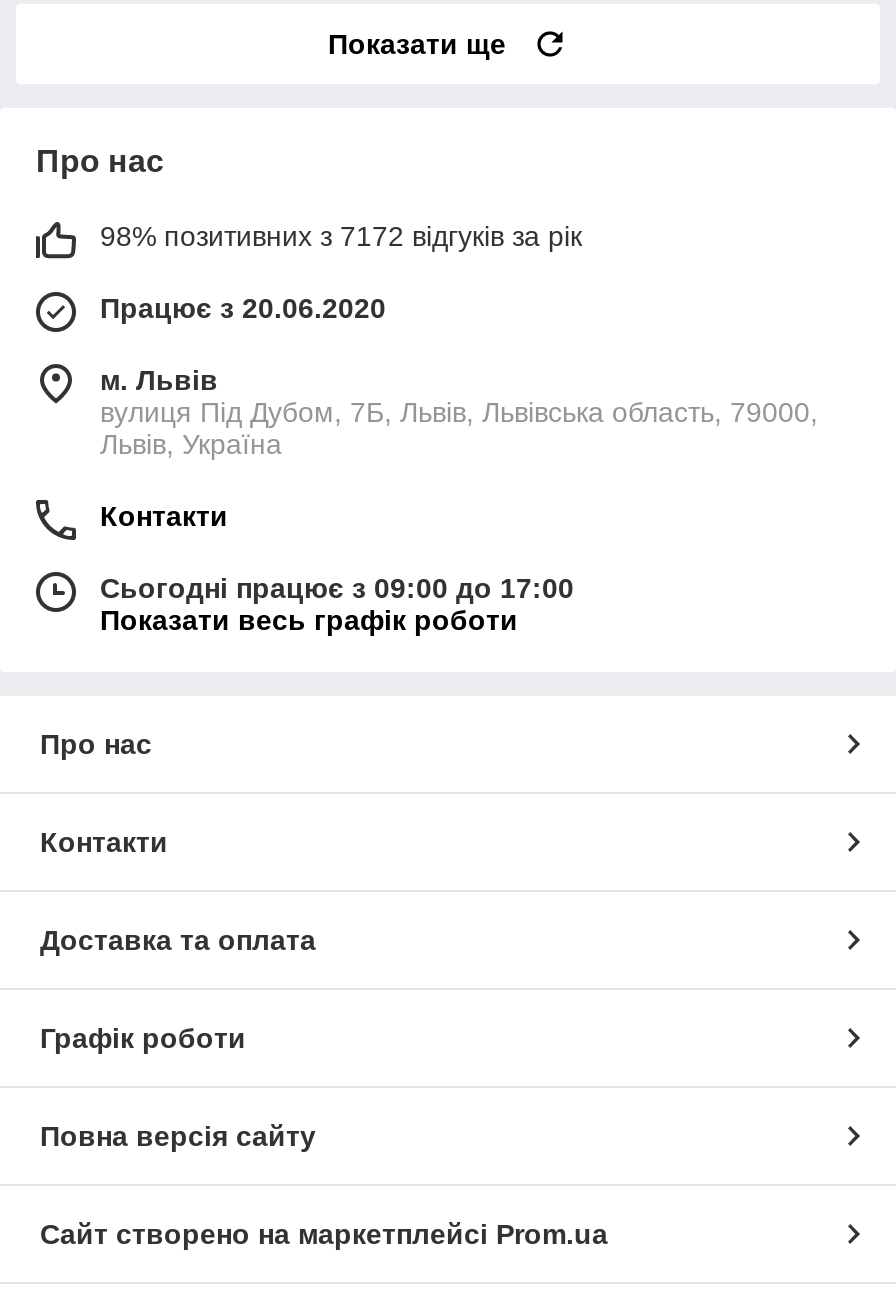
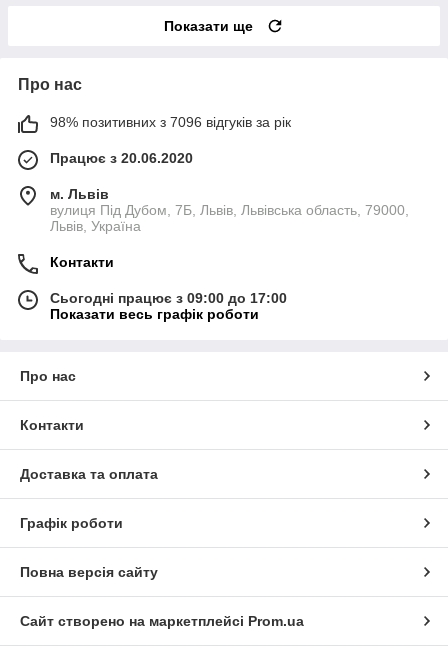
[100,221,582,253] 98% позитивних з 7172 відгуків за рік -> [50,114,291,130] 98% позитивних з 7096 відгуків за рік

